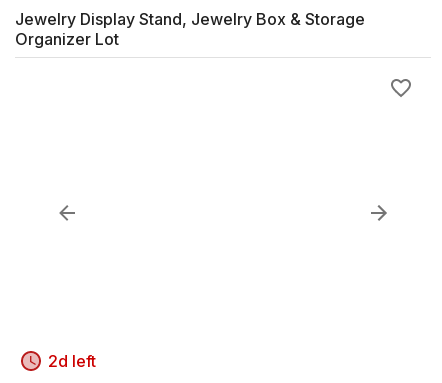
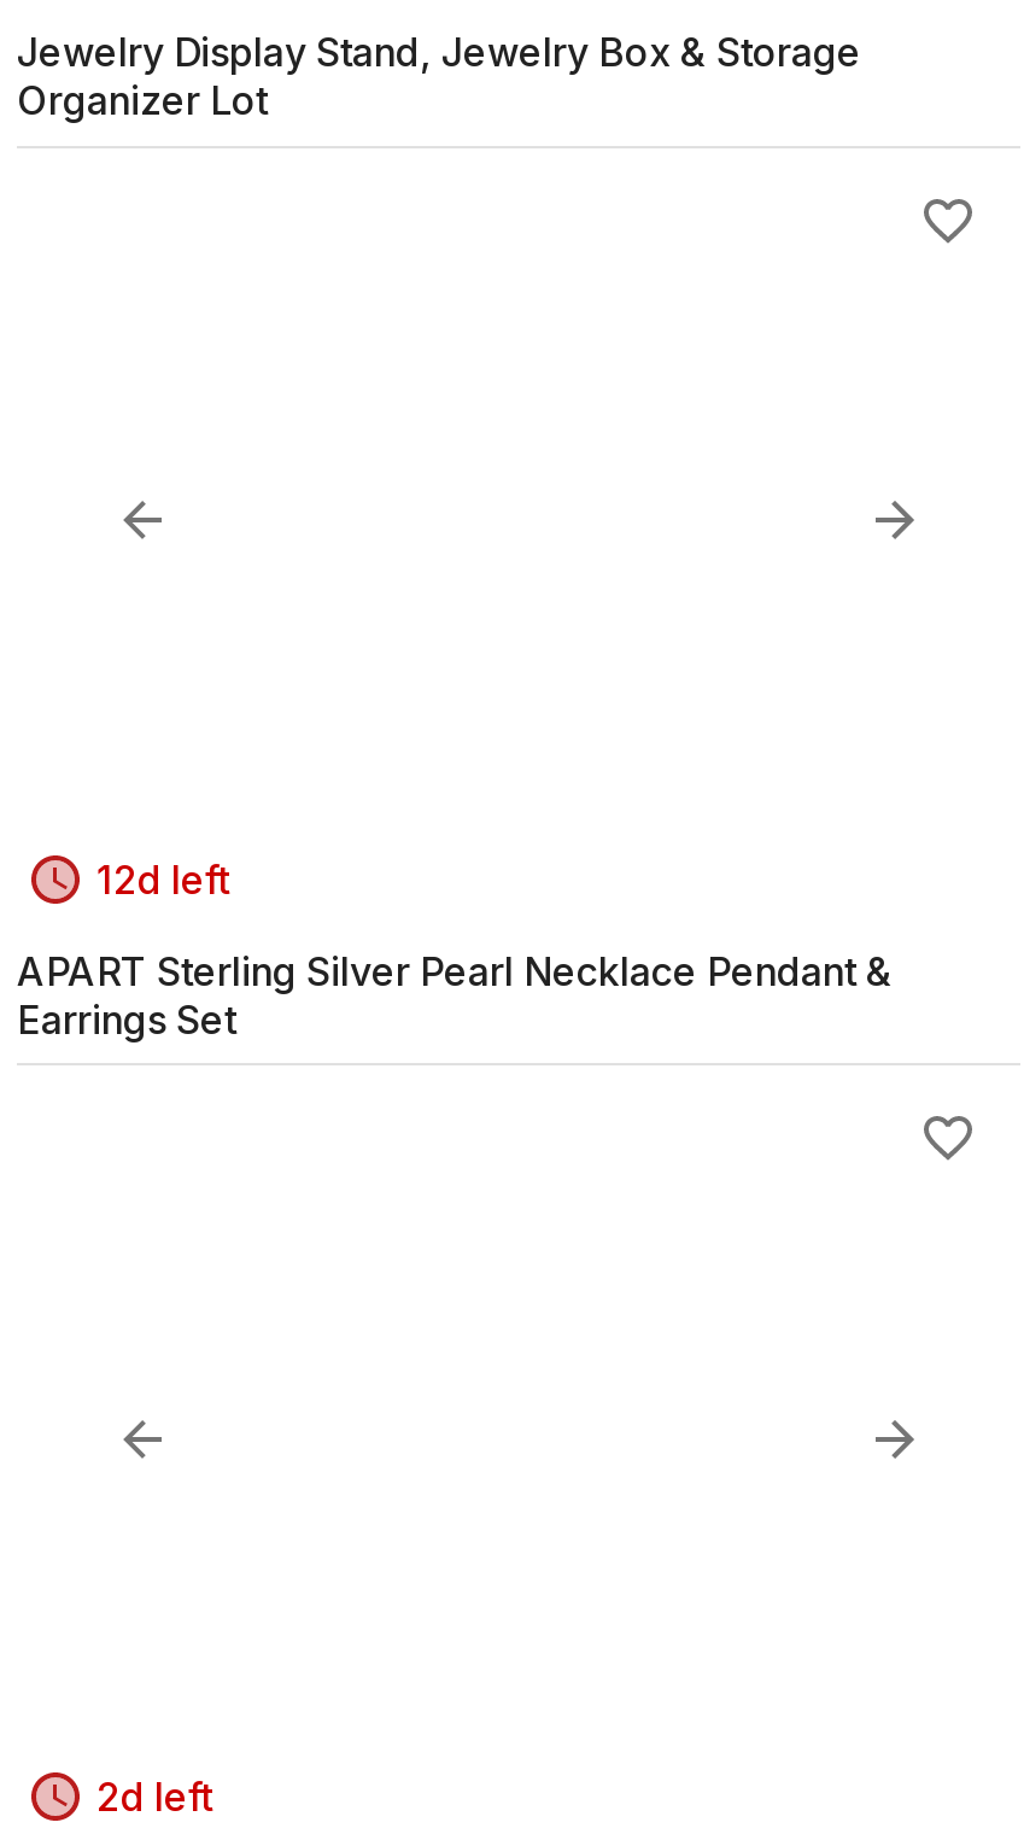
none -> [17,854,893,1043] 12d left | APART Sterling Silver Pearl Necklace Pendant & | Earrings Set

